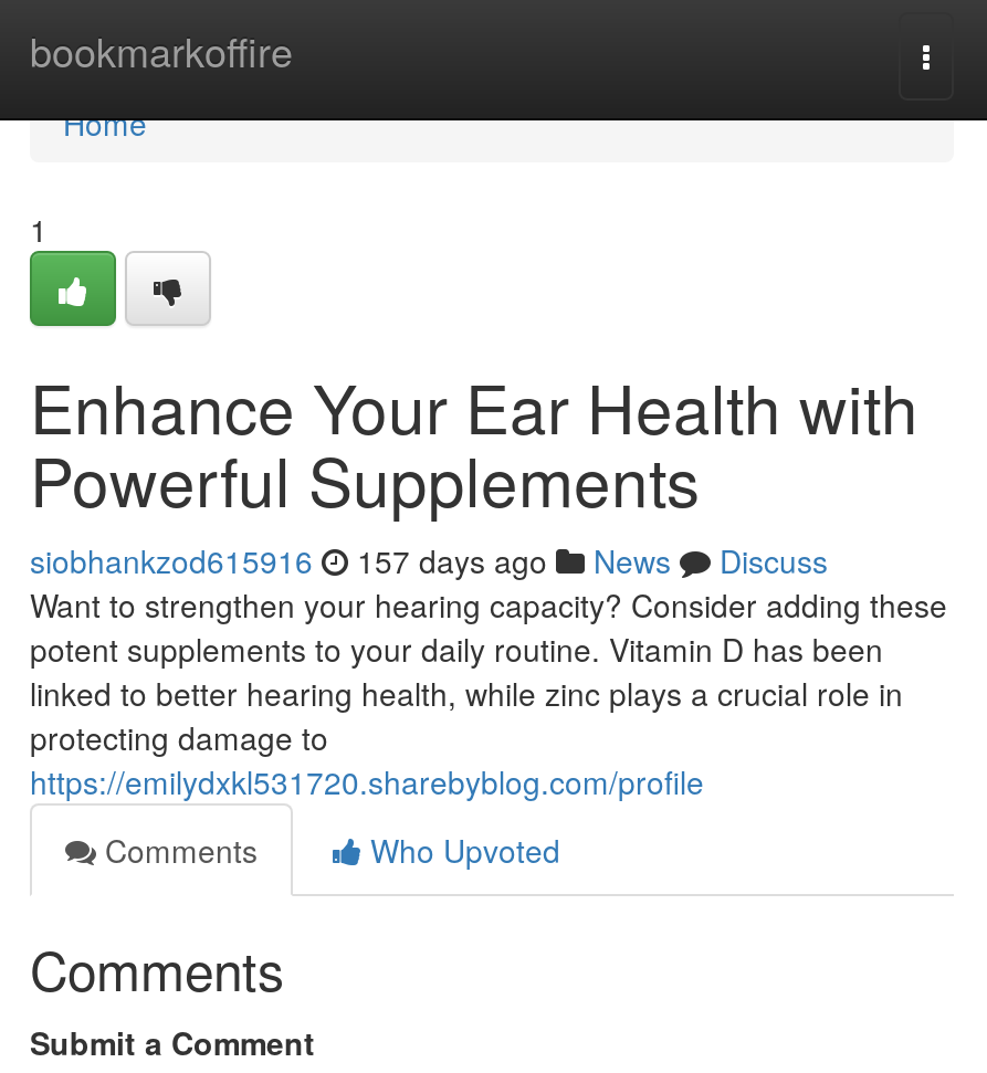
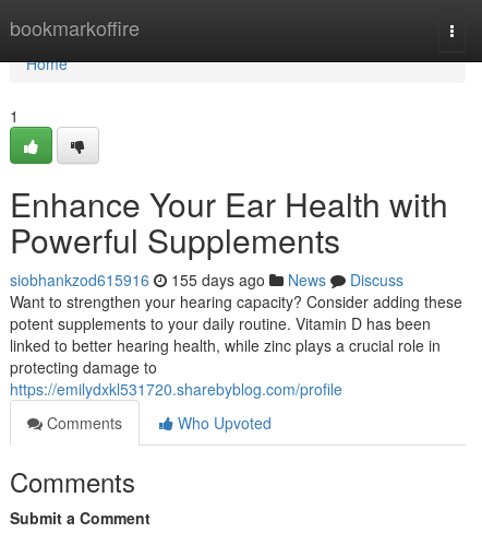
[30,538,828,582] siobhankzod615916 157 days ago News Discuss -> [10,269,403,291] siobhankzod615916 155 days ago News Discuss

